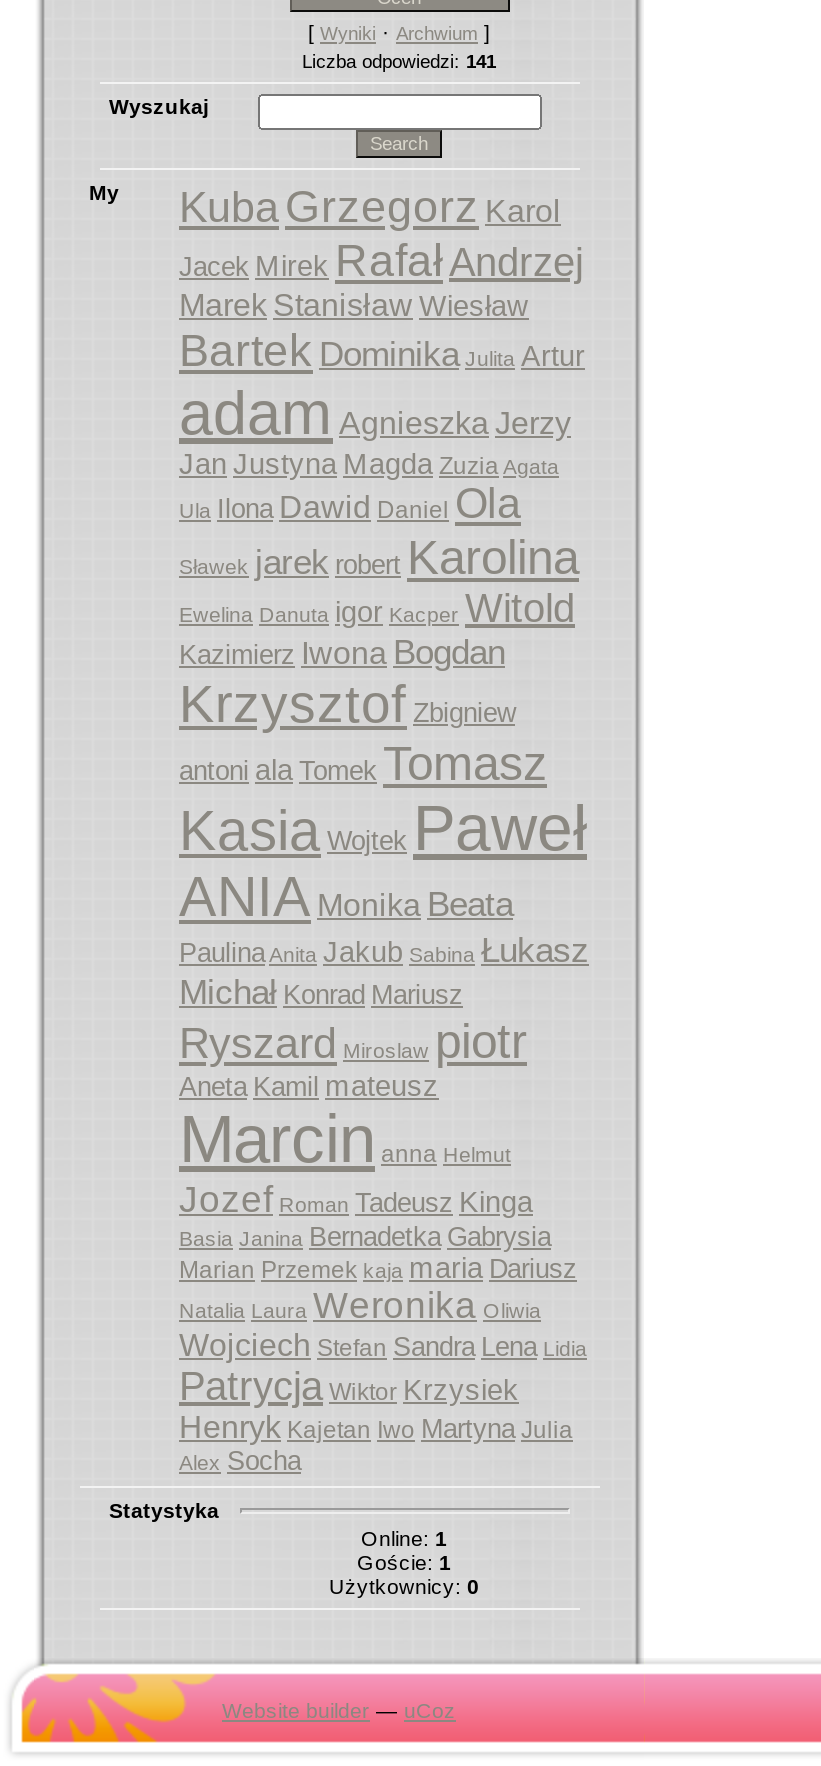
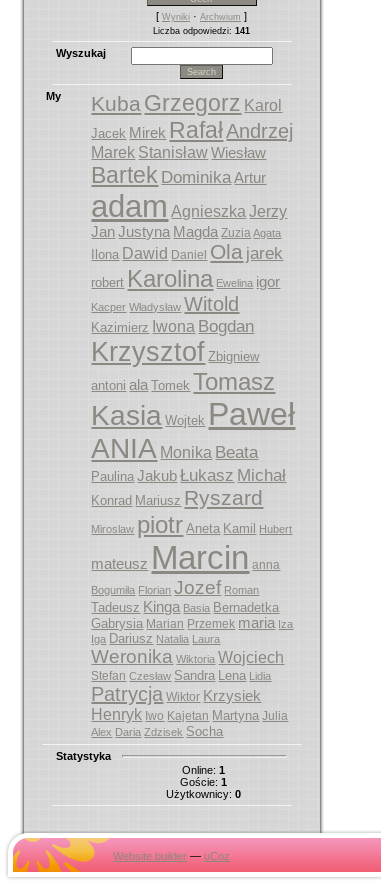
[179,324,585,376] Bartek Dominika Julita Artur -> [91,162,266,188] Bartek Dominika Artur
[179,480,579,630] Ula Ilona Dawid Daniel Ola | Sławek jarek robert Karolina | Ewelina Danuta igor Kacper Witold -> [91,240,283,315] Ilona Dawid Daniel Ola jarek | robert Karolina Ewelina igor | Kacper Władysław Witold
[179,930,589,1362] Paulina Anita Jakub Sabina Łukasz | Michał Konrad Mariusz | Ryszard Miroslaw piotr | Aneta Kamil mateusz | Marcin anna Helmut | Jozef Roman Tadeusz Kinga | Basia Janina Bernadetka Gabrysia | Marian Przemek kaja maria Dariusz | Natalia Laura Weronika Oliwia | Wojciech Stefan Sandra Lena Lidia -> [91,465,293,683] Paulina Jakub Łukasz Michał | Konrad Mariusz Ryszard | Miroslaw piotr Aneta Kamil Hubert | mateusz Marcin anna | Bogumiła Florian Jozef Roman | Tadeusz Kinga Basia Bernadetka | Gabrysia Marian Przemek maria Iza | Iga Dariusz Natalia Laura | Weronika Wiktoria Wojciech | Stefan Czesław Sandra Lena Lidia
[179,1410,573,1476] Henryk Kajetan Iwo Martyna Julia | Alex Socha -> [91,706,288,739] Henryk Iwo Kajetan Martyna Julia | Alex Daria Zdzisek Socha

